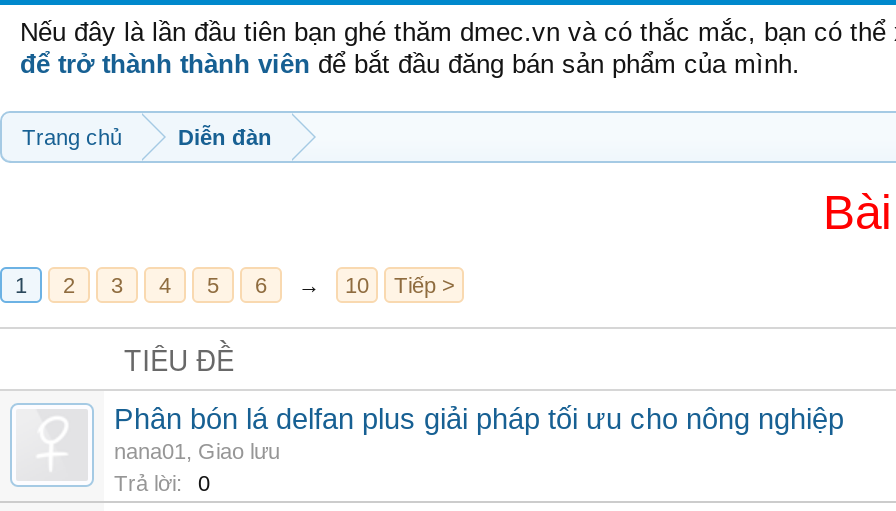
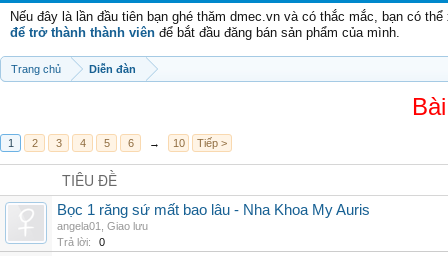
[114,403,844,463] Phân bón lá delfan plus giải pháp tối ưu cho nông nghiệp | nana01, Giao lưu -> [57,202,370,232] Bọc 1 răng sứ mất bao lâu - Nha Khoa My Auris | angela01, Giao lưu

